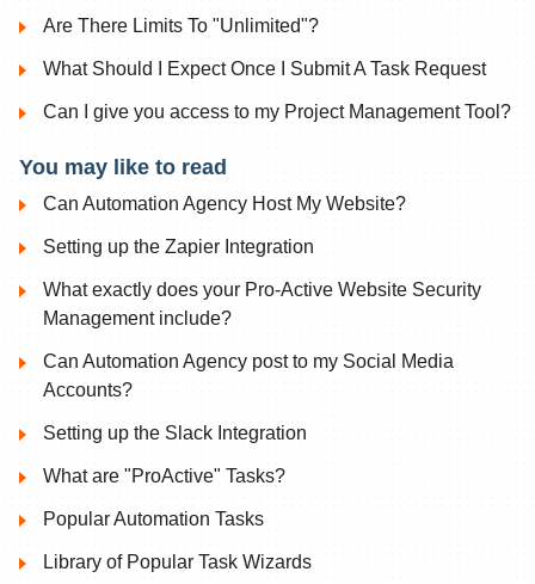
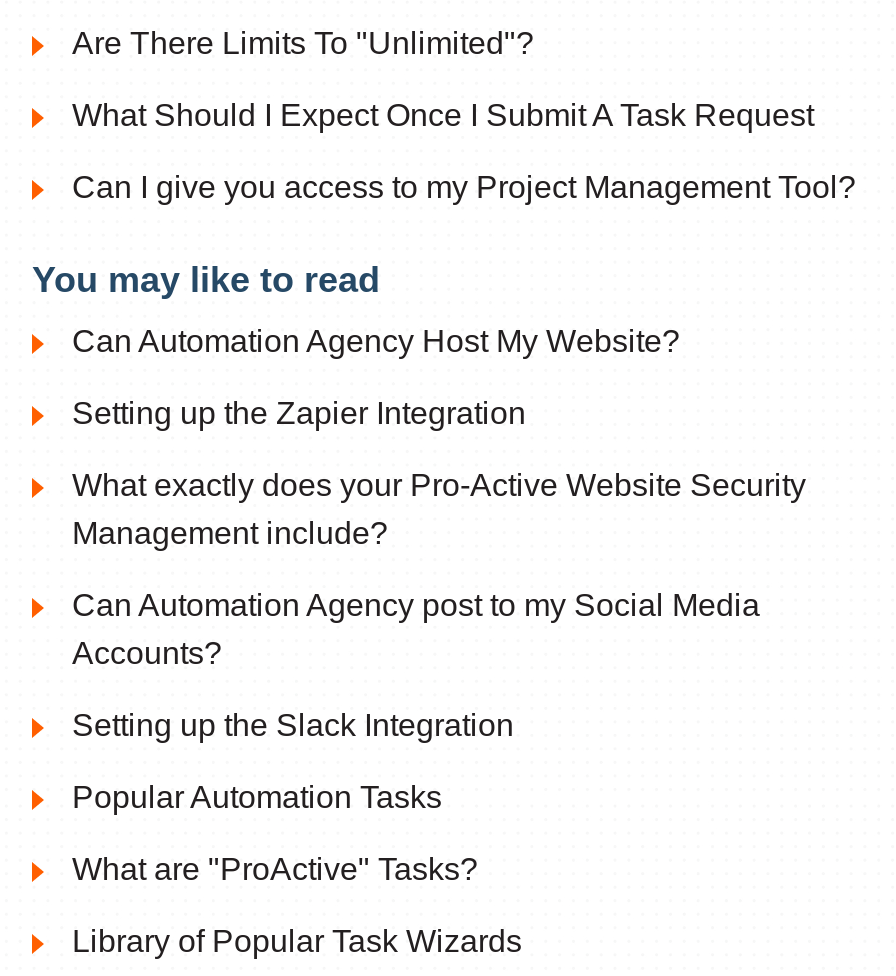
moved [43,466,285,486] -> [72,852,478,886]: What are "ProActive" Tasks?
moved [43,509,264,529] -> [72,780,442,814]: Popular Automation Tasks

